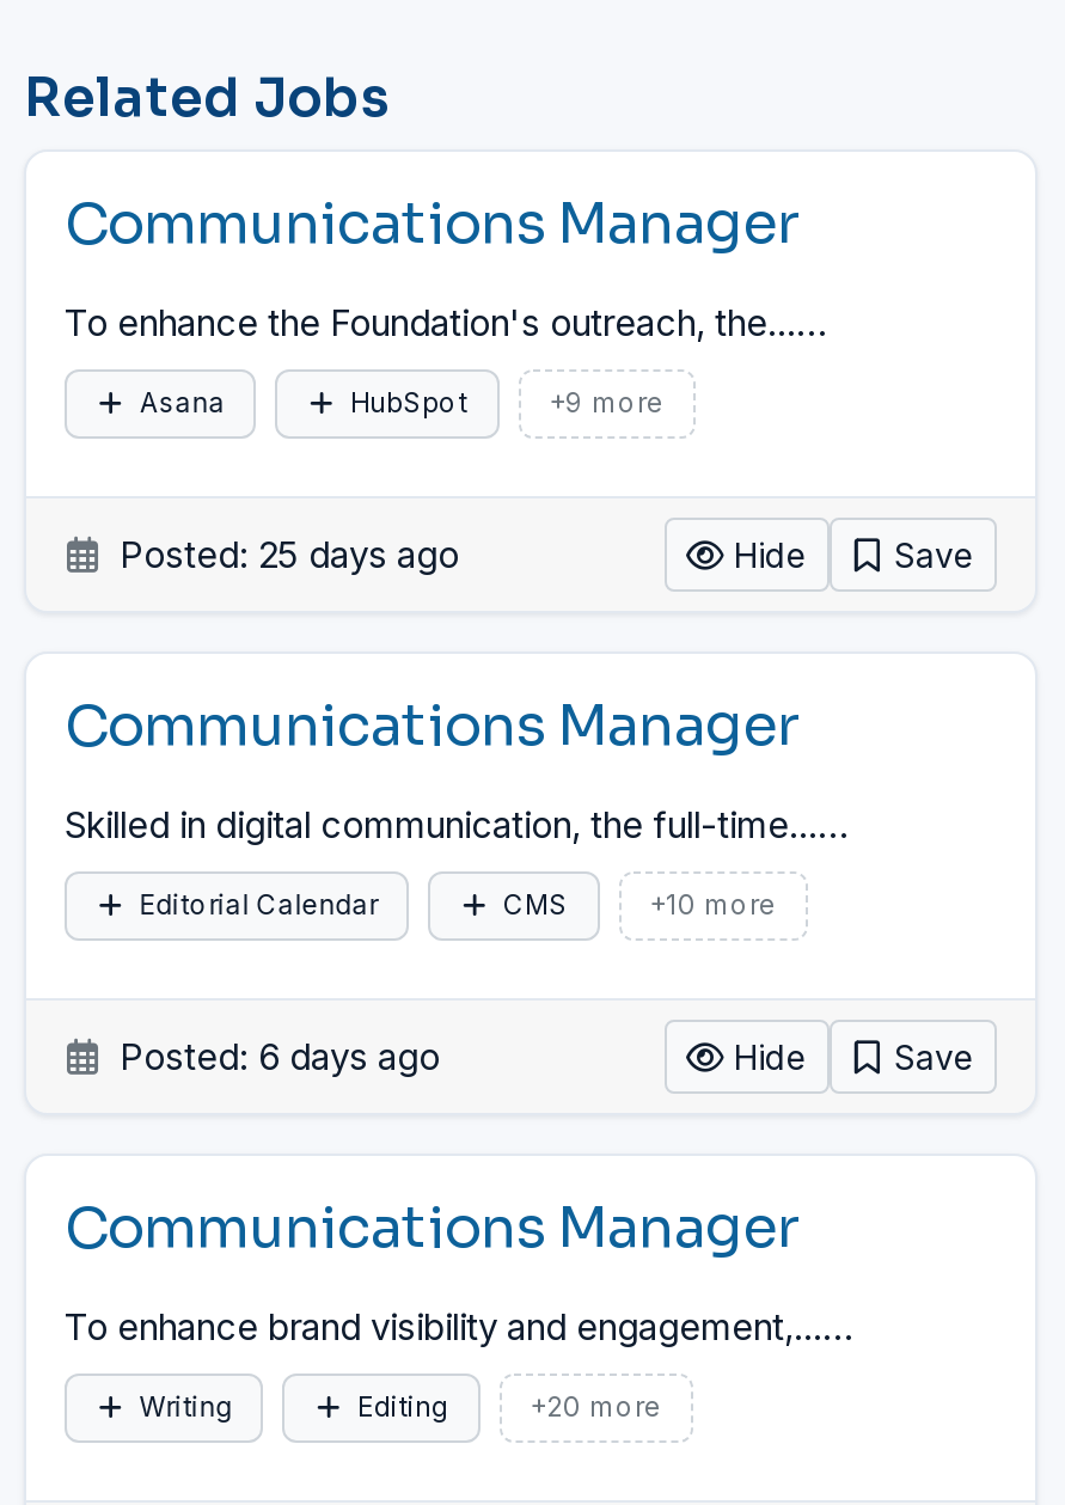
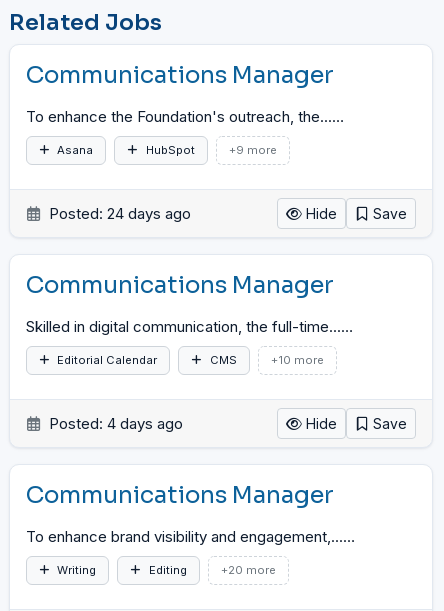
[110,532,459,577] Posted: 25 days ago -> [45,204,191,223] Posted: 24 days ago
[110,1034,440,1079] Posted: 6 days ago -> [45,414,183,433] Posted: 4 days ago

